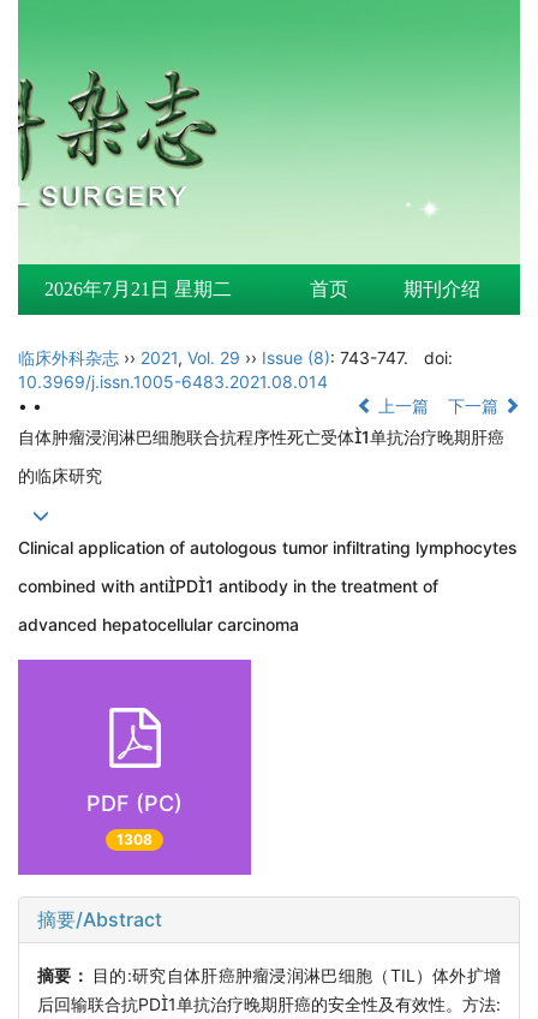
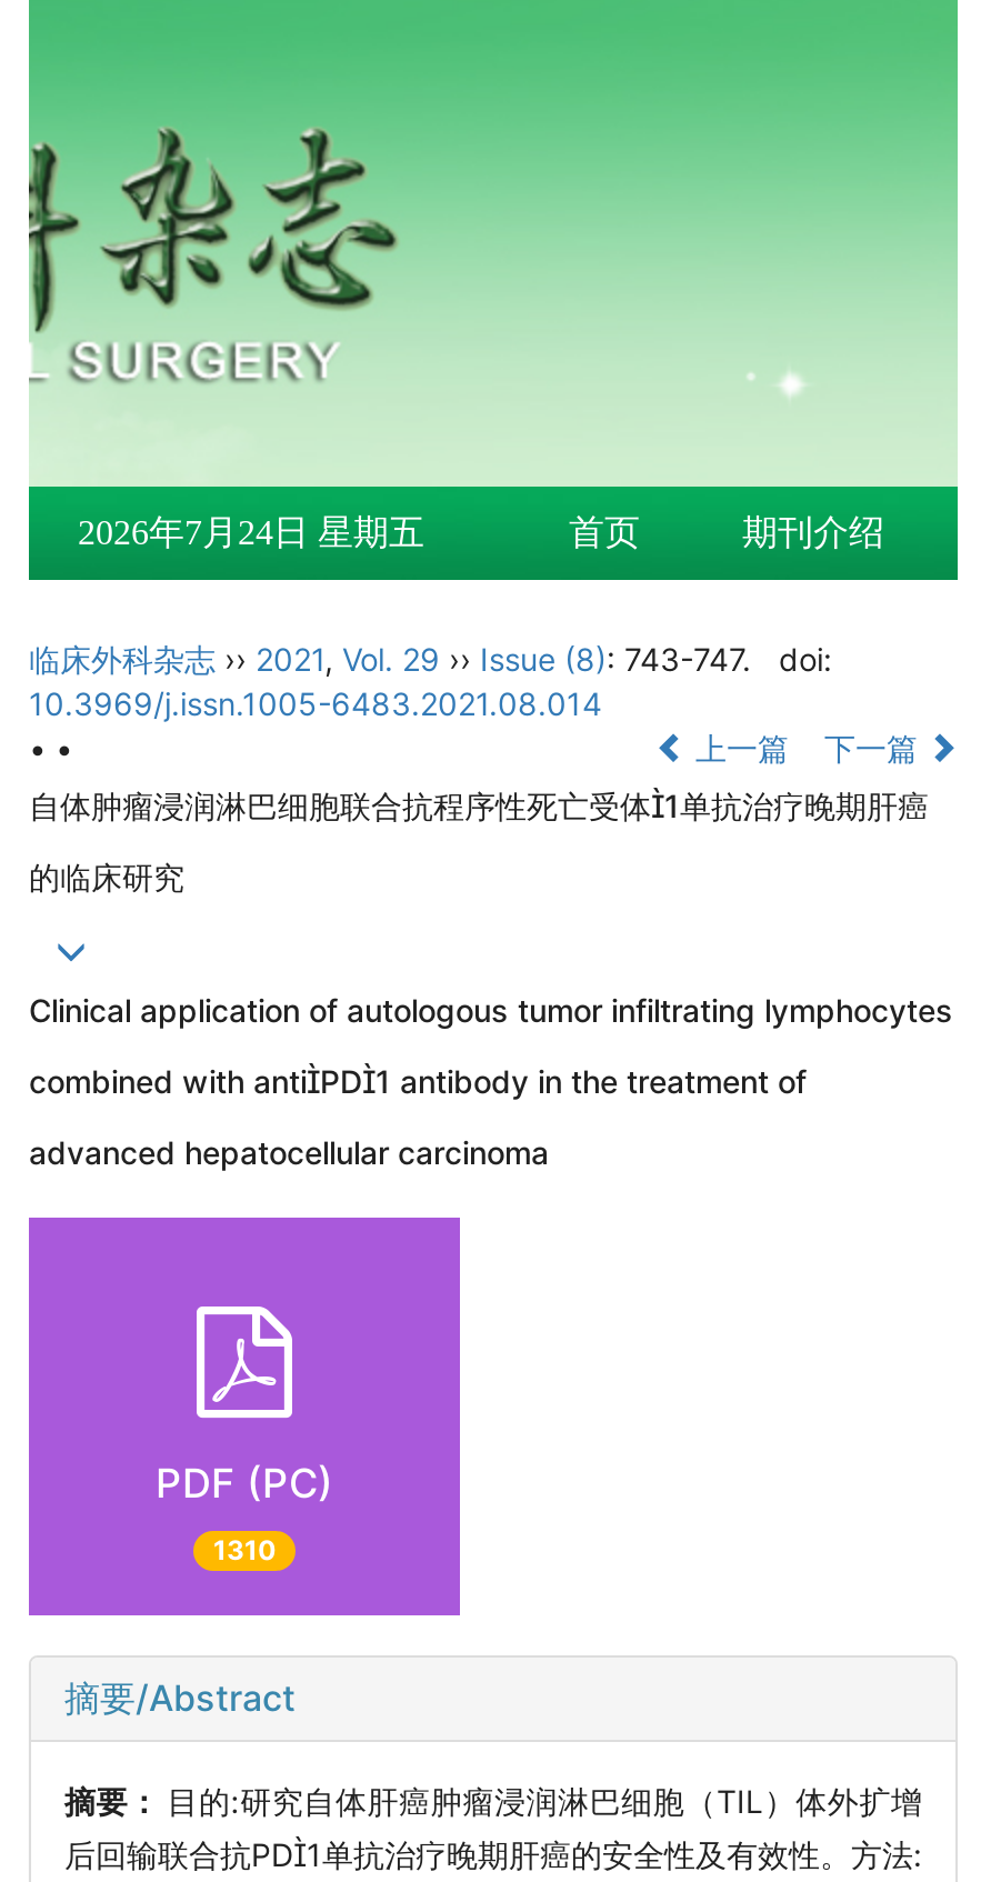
[44,279,232,299] 2026年7月21日 星期二 -> [78,513,424,551] 2026年7月24日 星期五
[116,830,153,848] 1308 -> [213,1533,276,1566] 1310

